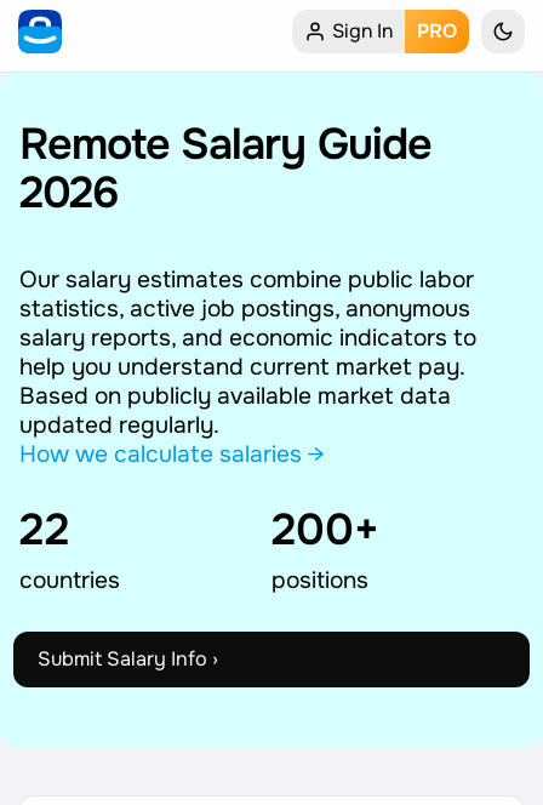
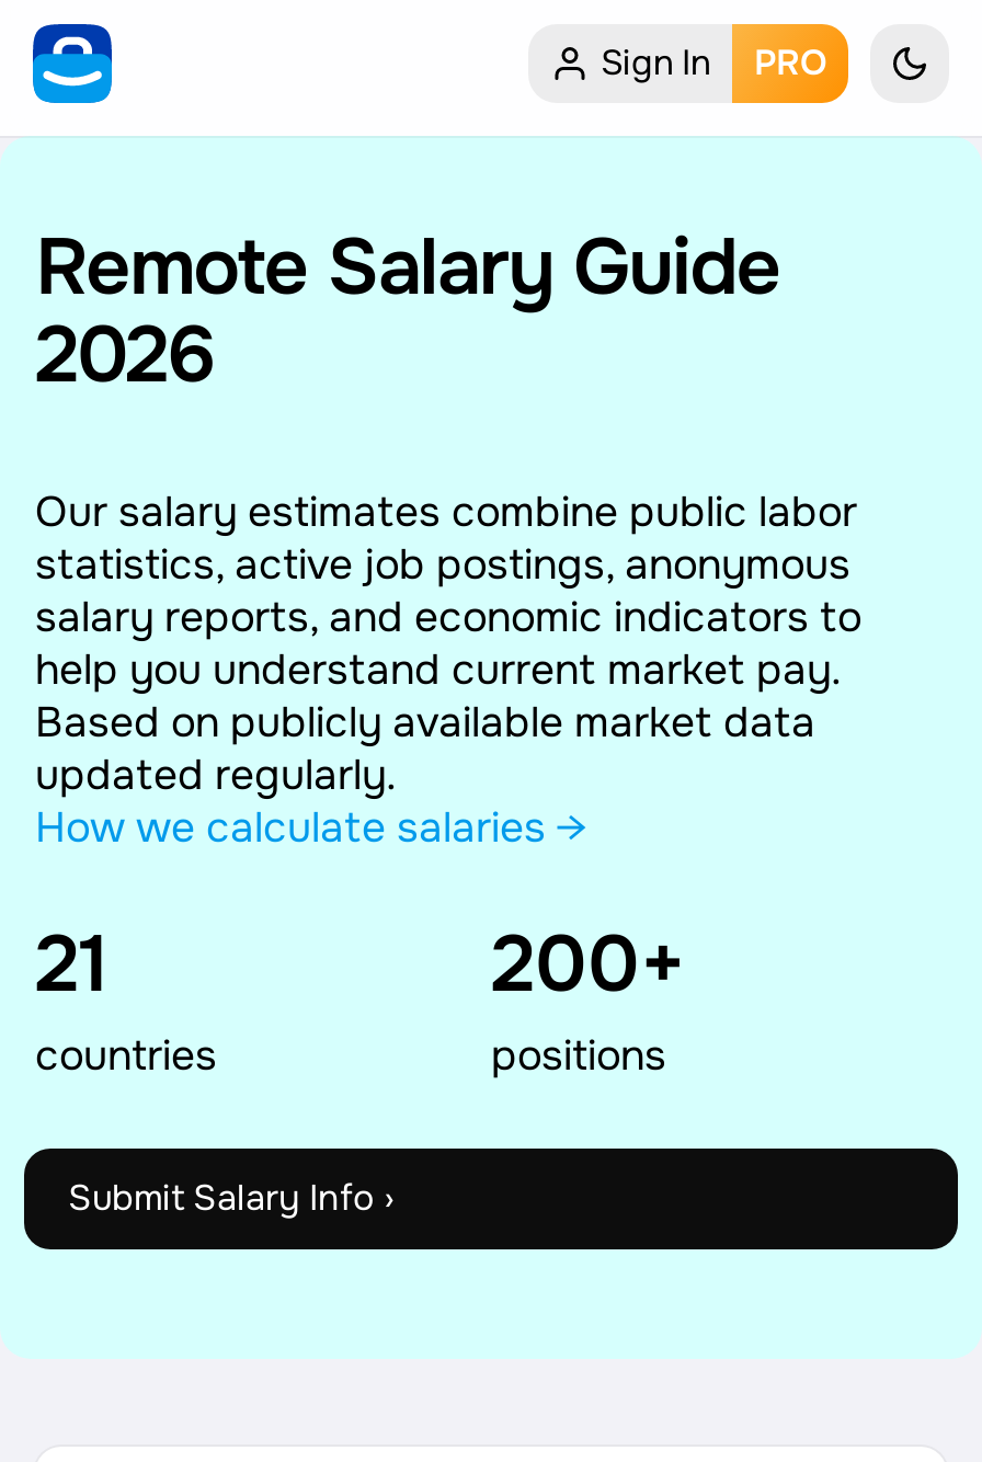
[19,502,69,558] 22 -> [35,914,110,1015] 21

